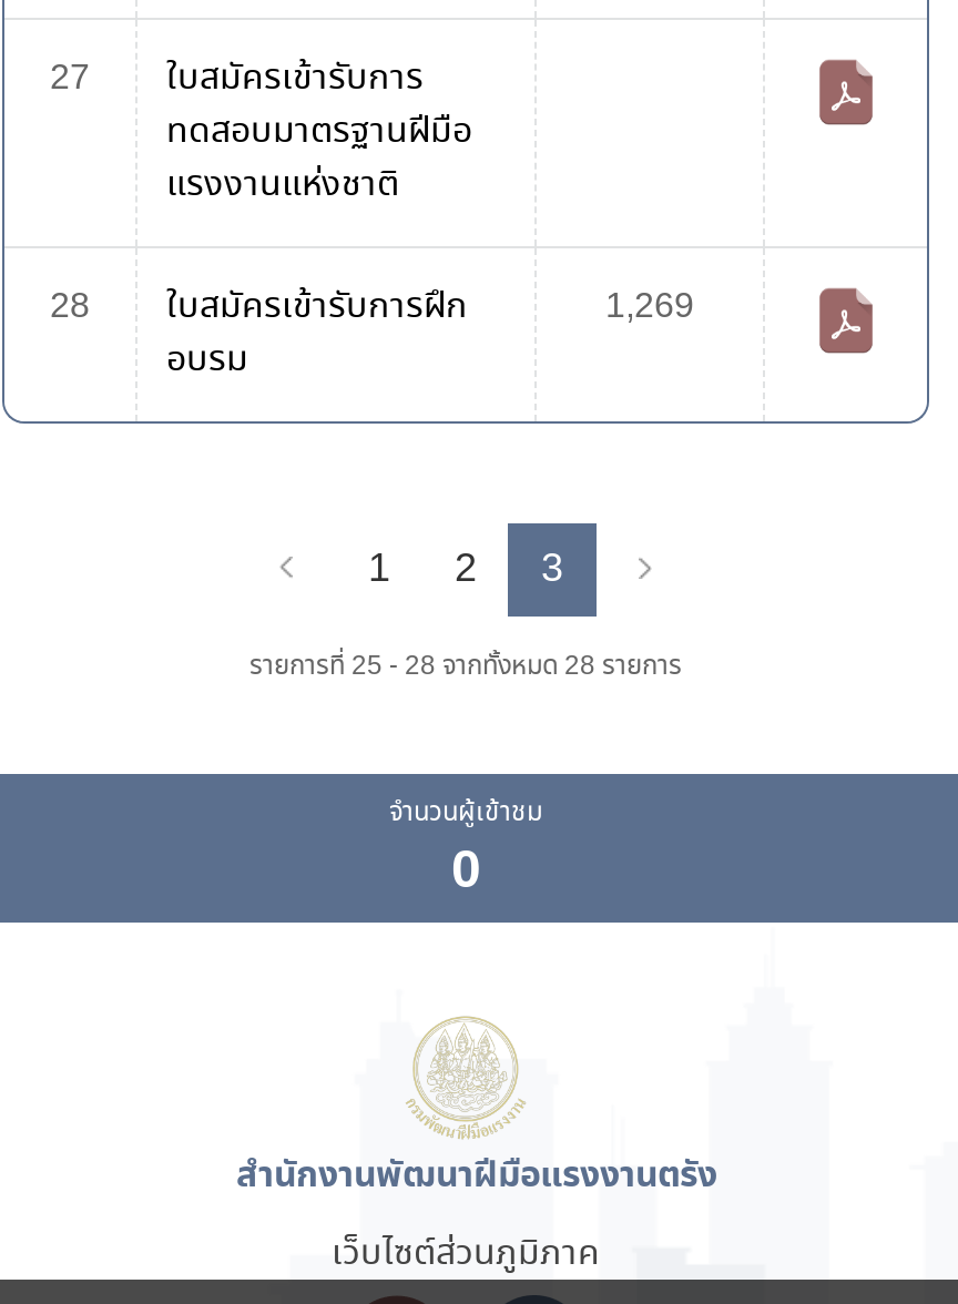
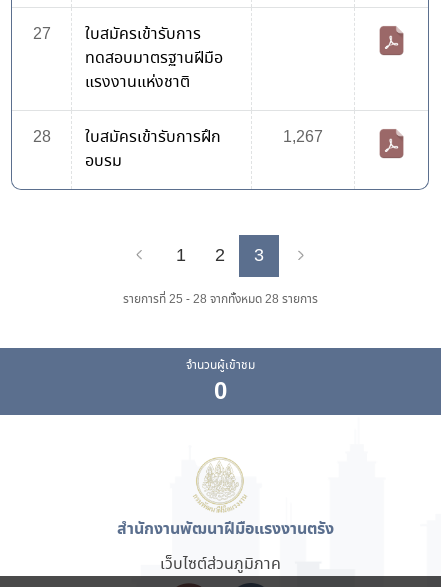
[605,282,694,333] 1,269 -> [283,126,323,149] 1,267

